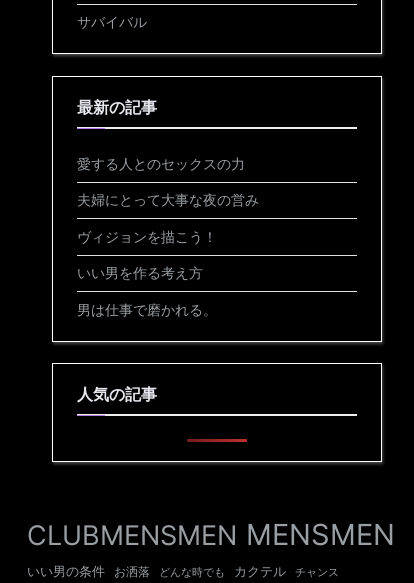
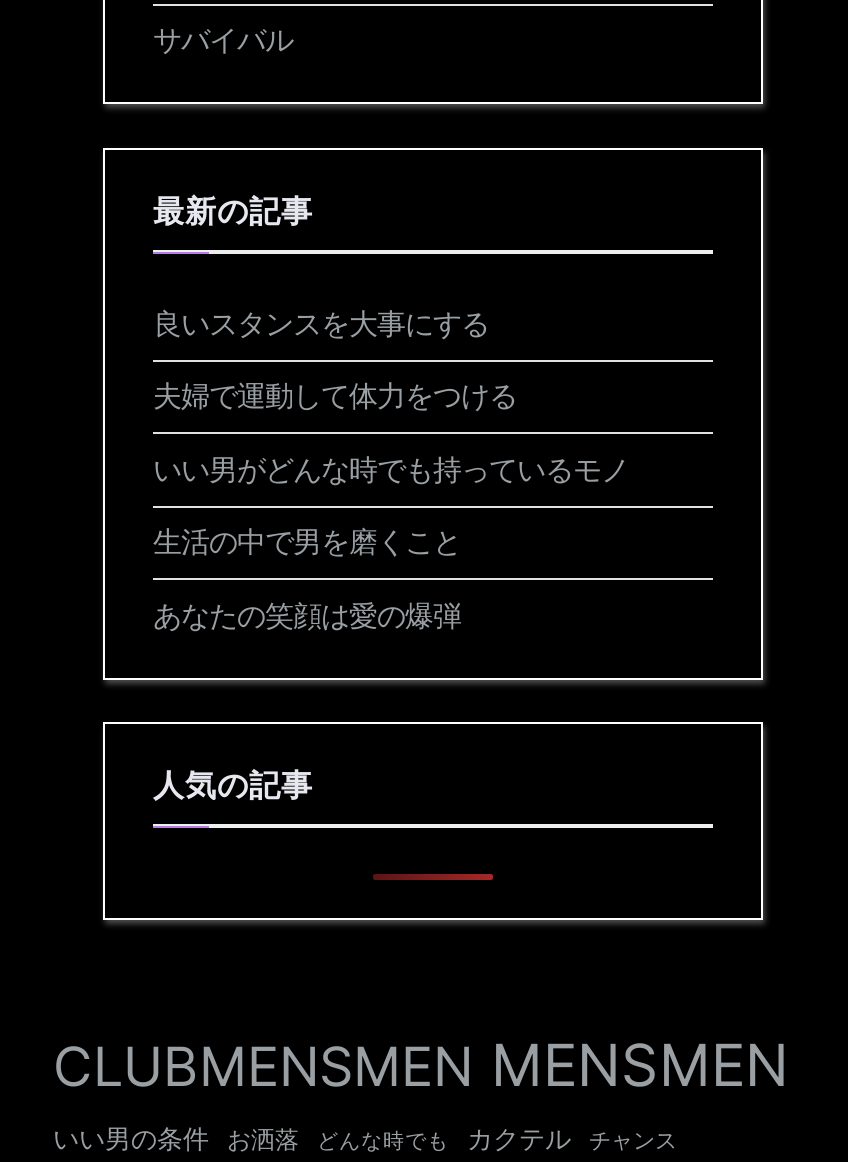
[77,155,245,172] 愛する人とのセックスの力 -> [153,306,489,340] 良いスタンスを大事にする
[77,191,259,208] 夫婦にとって大事な夜の営み -> [153,379,517,413] 夫婦で運動して体力をつける
[77,228,217,245] ヴィジョンを描こう！ -> [153,452,629,486] いい男がどんな時でも持っているモノ
[77,264,203,281] いい男を作る考え方 -> [153,524,461,558] 生活の中で男を磨くこと
[77,301,217,318] 男は仕事で磨かれる。 -> [153,597,461,631] あなたの笑顔は愛の爆弾

